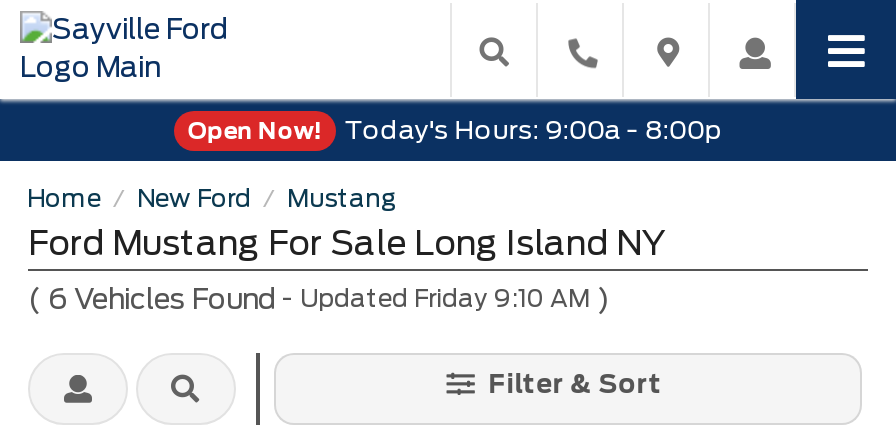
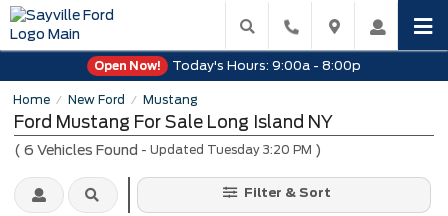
[28,282,610,314] (6 Vehicles Found - Updated Friday 9:10 AM) -> [14,141,322,157] (6 Vehicles Found - Updated Tuesday 3:20 PM)

